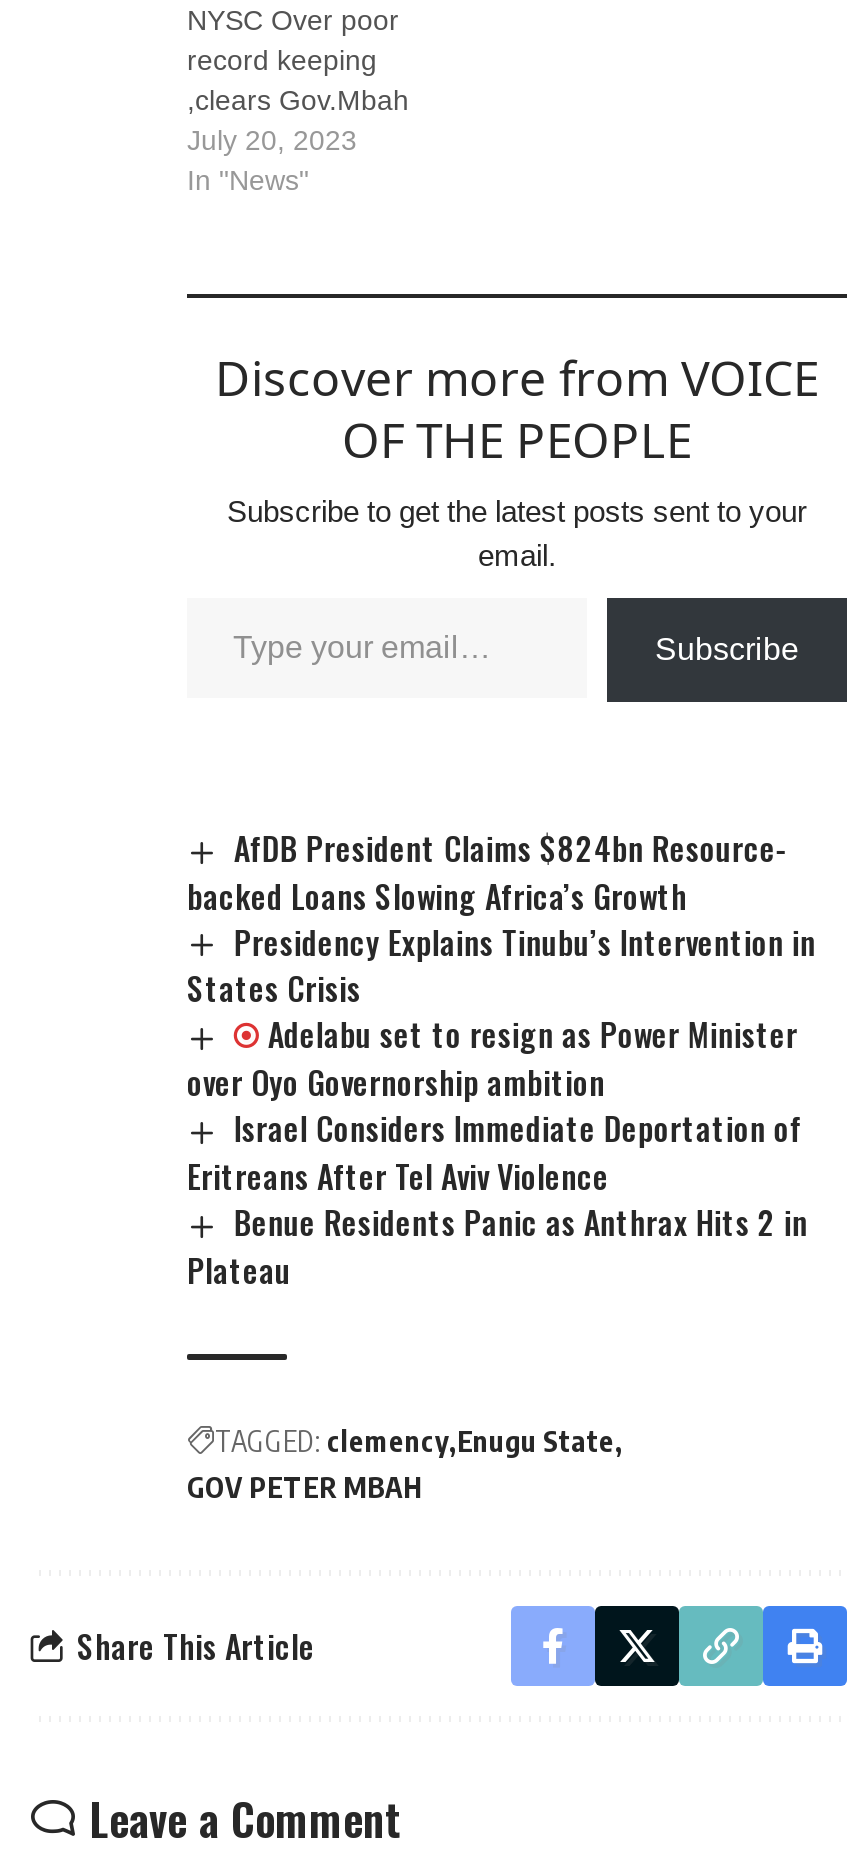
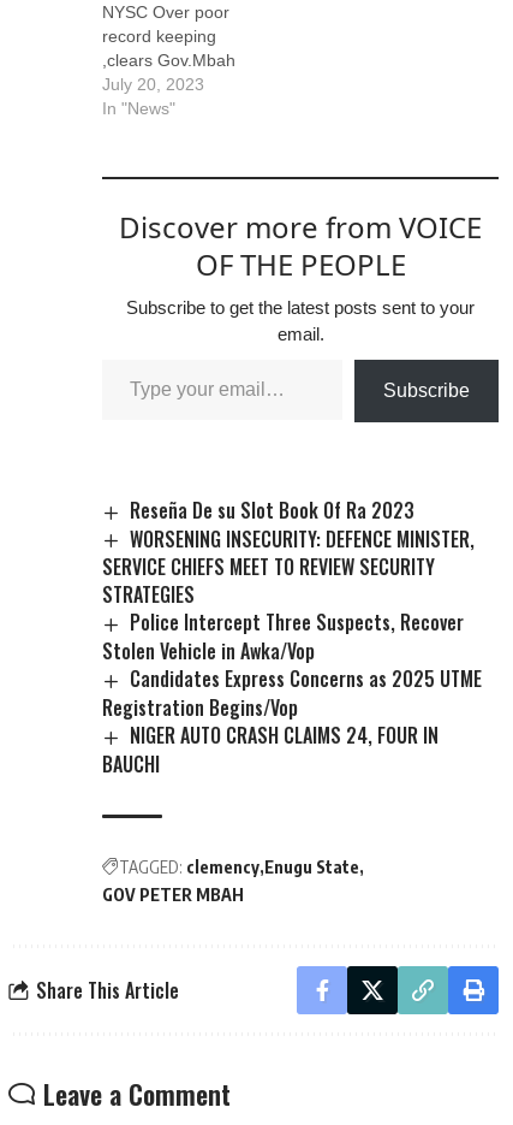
[187,823,816,1294] AfDB President Claims $824bn Resource- | backed Loans Slowing Africa’s Growth | Presidency Explains Tinubu’s Intervention in | States Crisis | Adelabu set to resign as Power Minister | over Oyo Governorship ambition | Israel Considers Immediate Deportation of | Eritreans After Tel Aviv Violence | Benue Residents Panic as Anthrax Hits 2 in | Plateau -> [102,495,482,778] Reseña De su Slot Book Of Ra 2023 | WORSENING INSECURITY: DEFENCE MINISTER, | SERVICE CHIEFS MEET TO REVIEW SECURITY | STRATEGIES | Police Intercept Three Suspects, Recover | Stolen Vehicle in Awka/Vop | Candidates Express Concerns as 2025 UTME | Registration Begins/Vop | NIGER AUTO CRASH CLAIMS 24, FOUR IN | BAUCHI

